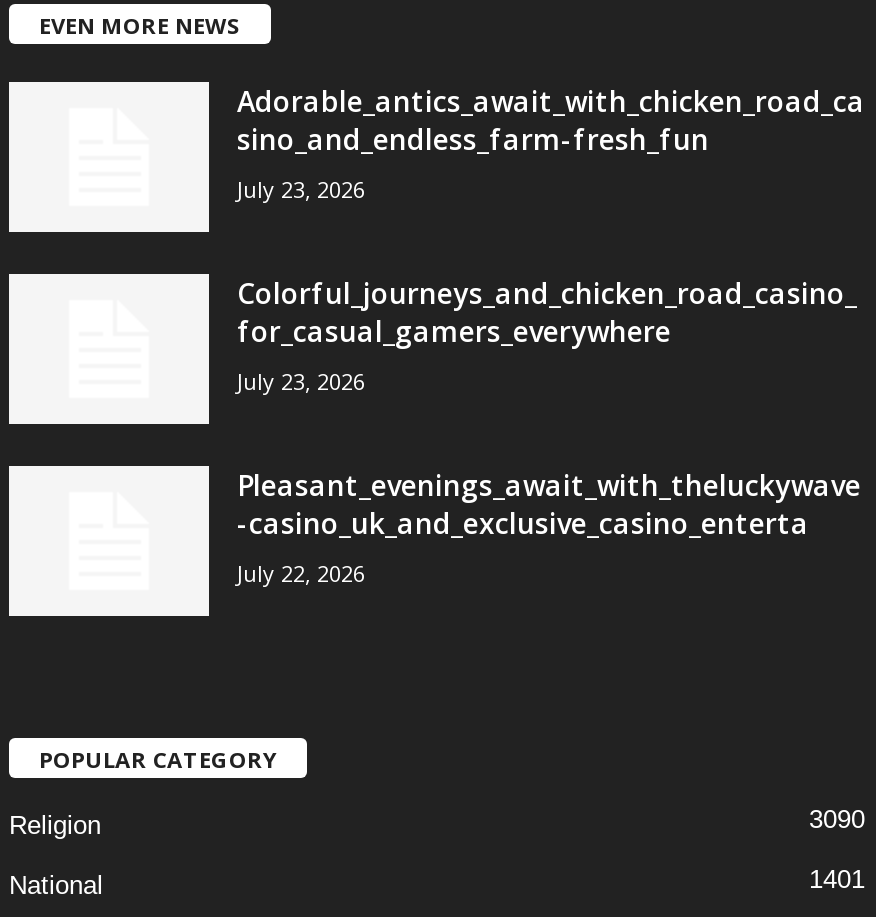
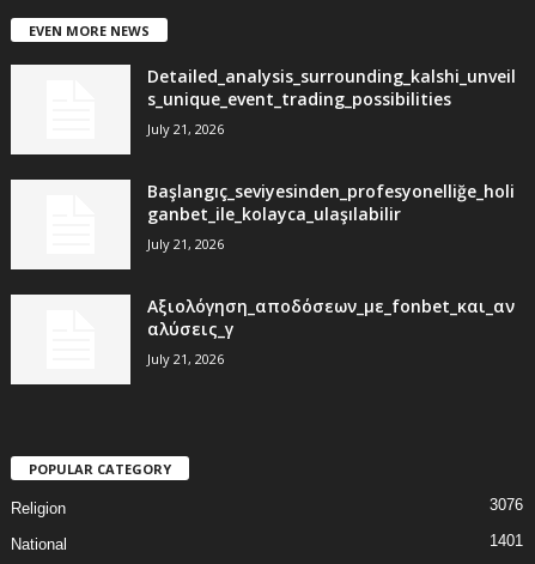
[237,83,865,205] Adorable_antics_await_with_chicken_road_ca | sino_and_endless_farm-fresh_fun | July 23, 2026 -> [147,64,516,137] Detailed_analysis_surrounding_kalshi_unveil | s_unique_event_trading_possibilities | July 21, 2026
[237,275,857,397] Colorful_journeys_and_chicken_road_casino_ | for_casual_gamers_everywhere | July 23, 2026 -> [147,179,515,252] Başlangıç_seviyesinden_profesyonelliğe_holi | ganbet_ile_kolayca_ulaşılabilir | July 21, 2026
[237,467,861,589] Pleasant_evenings_await_with_theluckywave | -casino_uk_and_exclusive_casino_enterta | July 22, 2026 -> [147,294,515,367] Αξιολόγηση_αποδόσεων_με_fonbet_και_αν | αλύσεις_γ | July 21, 2026
[809,805,865,835] 3090 -> [490,496,523,514] 3076

